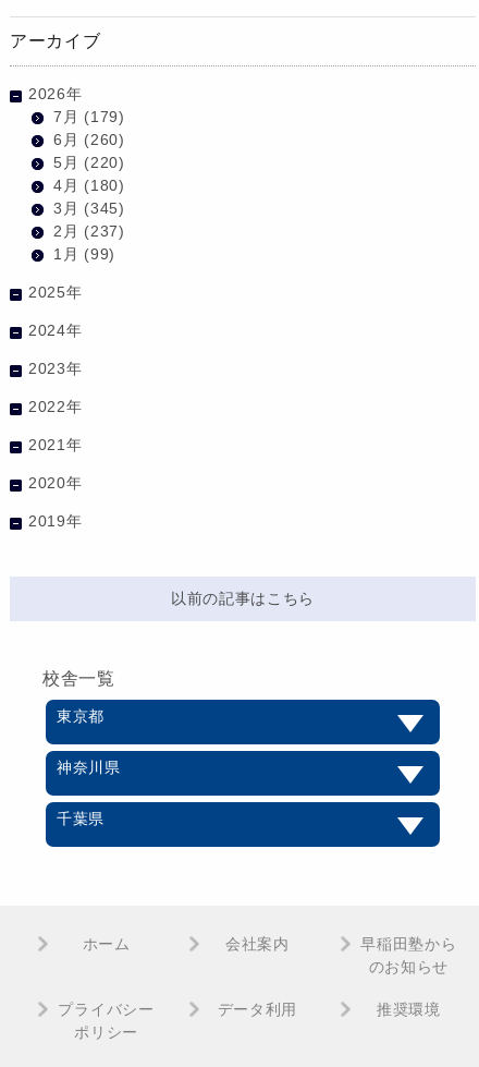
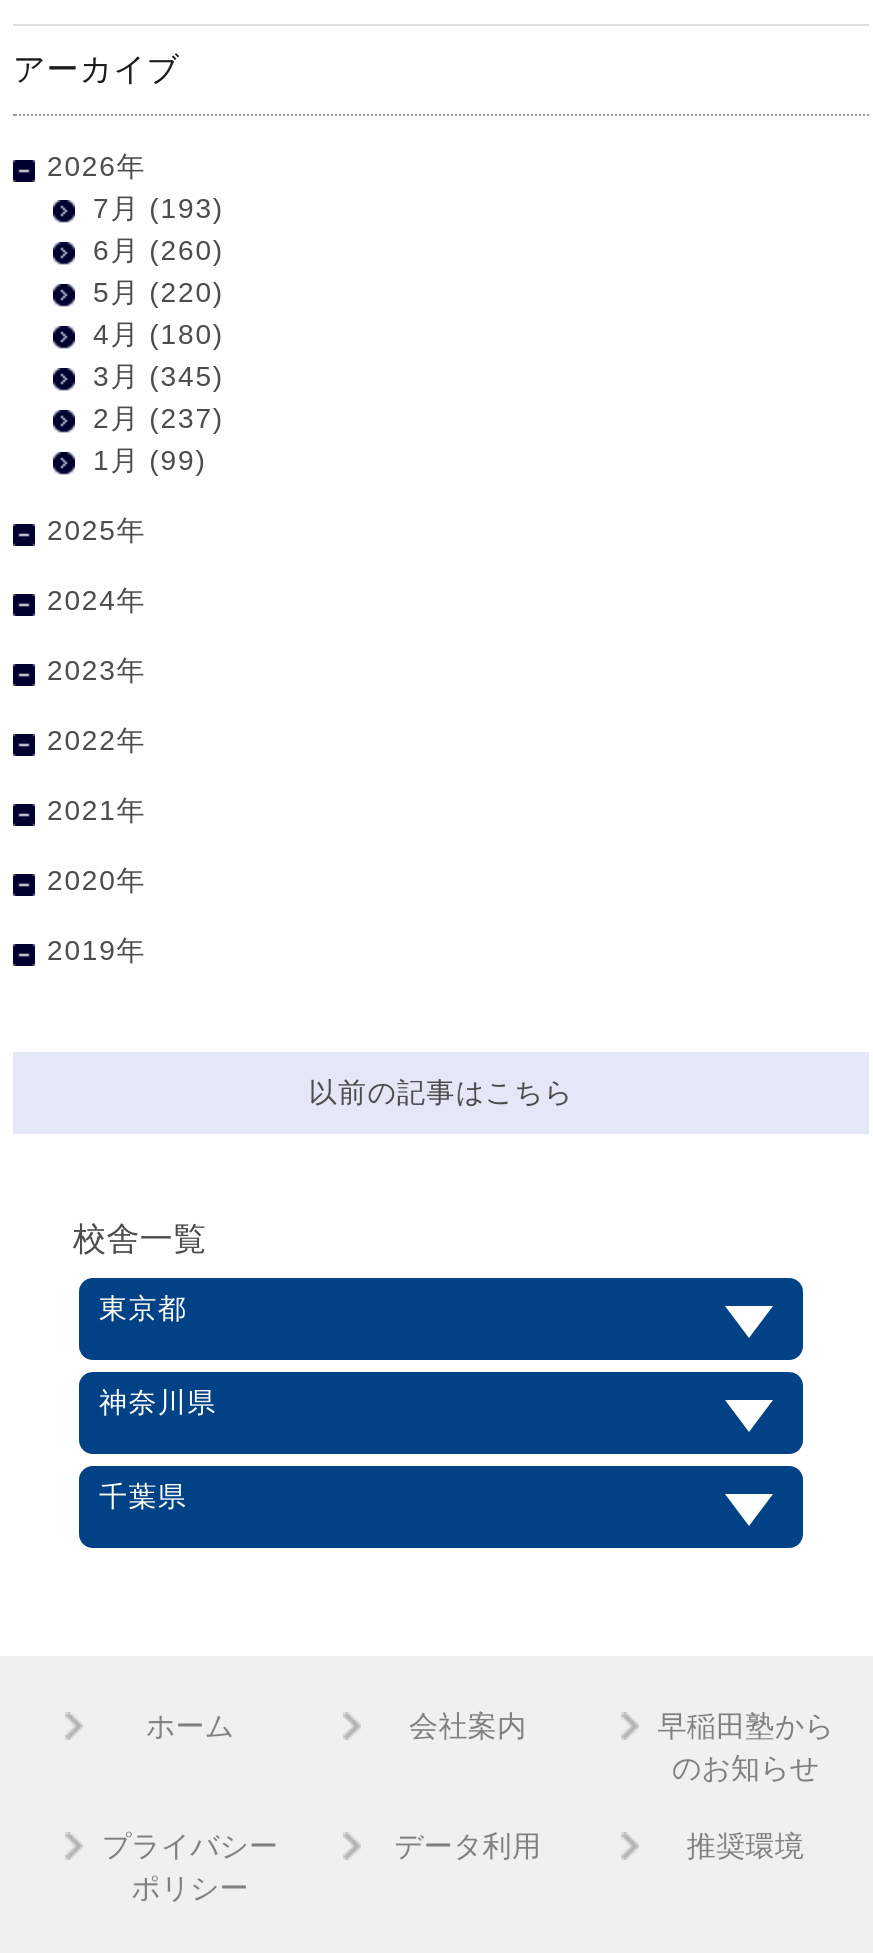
[53,108,125,125] 7月(179) -> [93,191,224,223] 7月(193)

